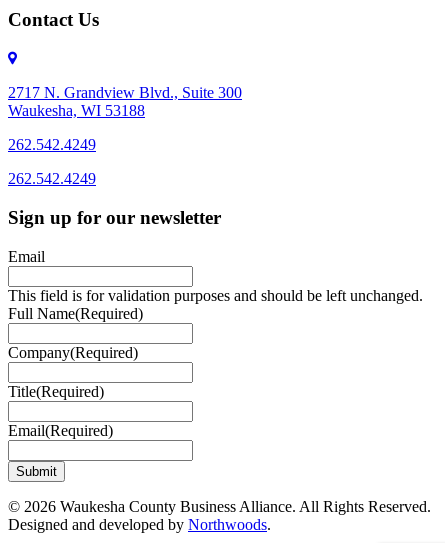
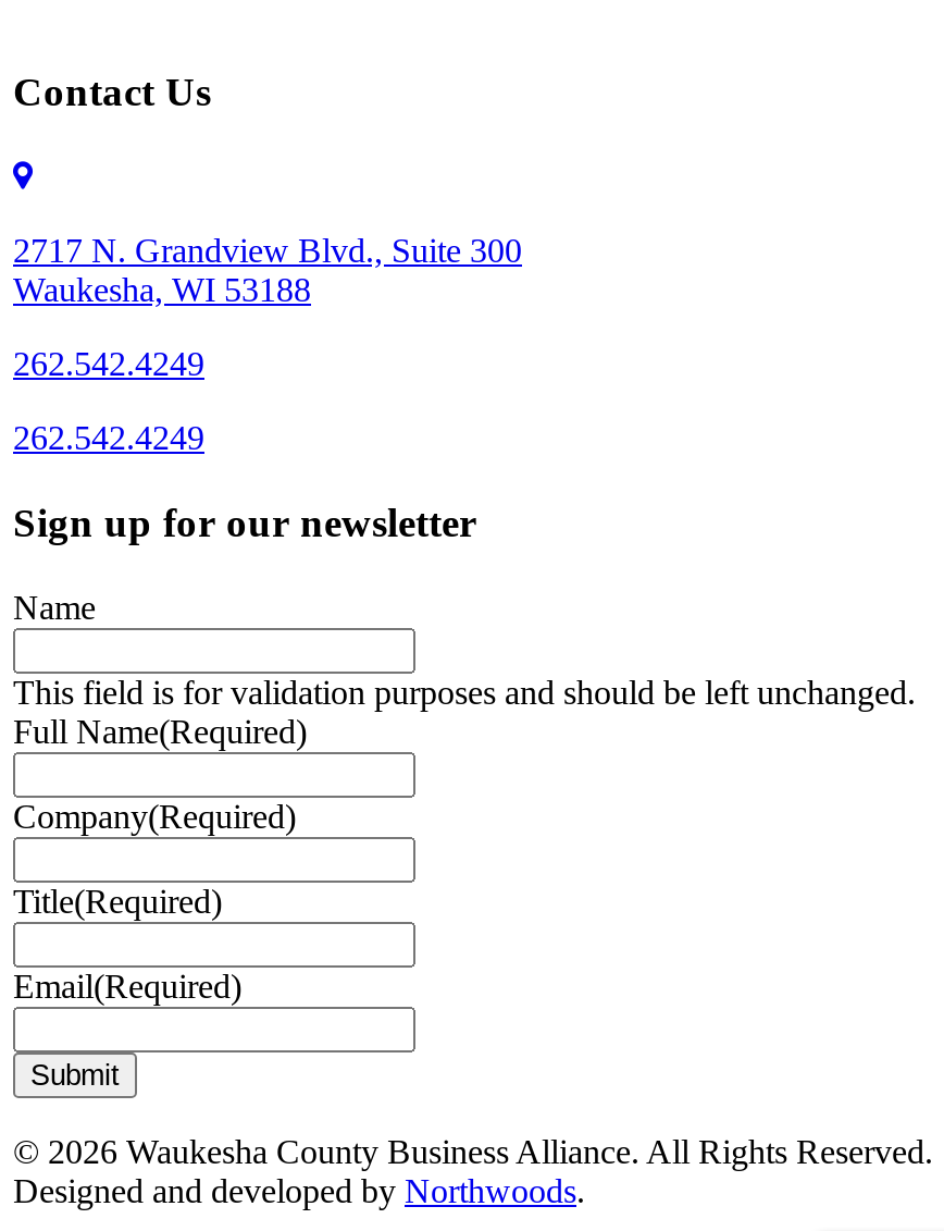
[8,247,45,264] Email -> [13,588,96,625] Name

